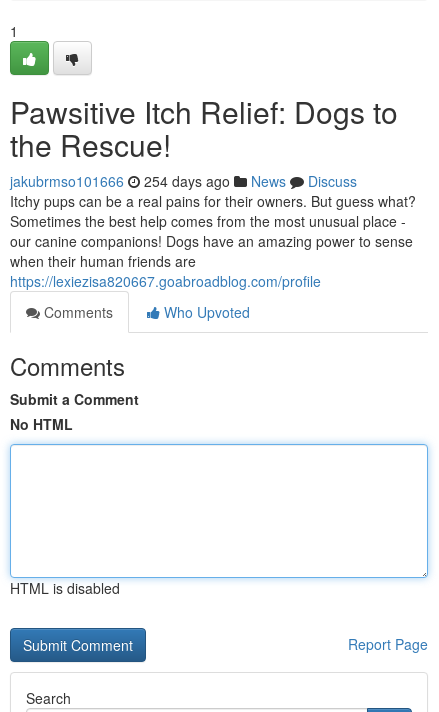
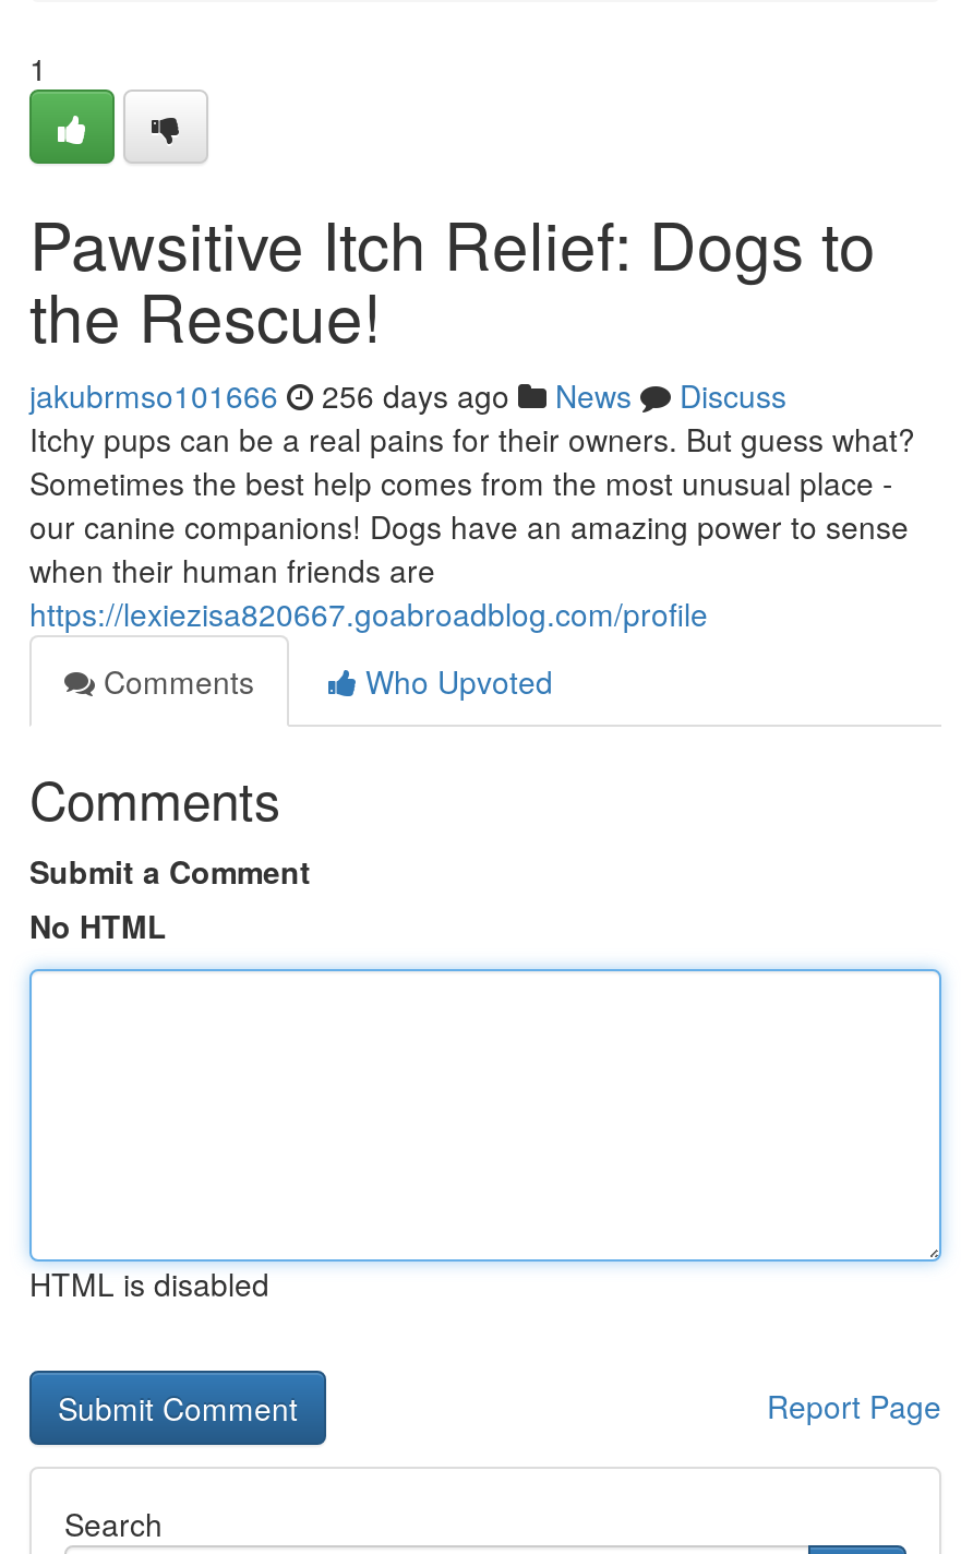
[10,171,357,191] jakubrmso101666 254 days ago News Discuss -> [29,373,786,417] jakubrmso101666 256 days ago News Discuss

